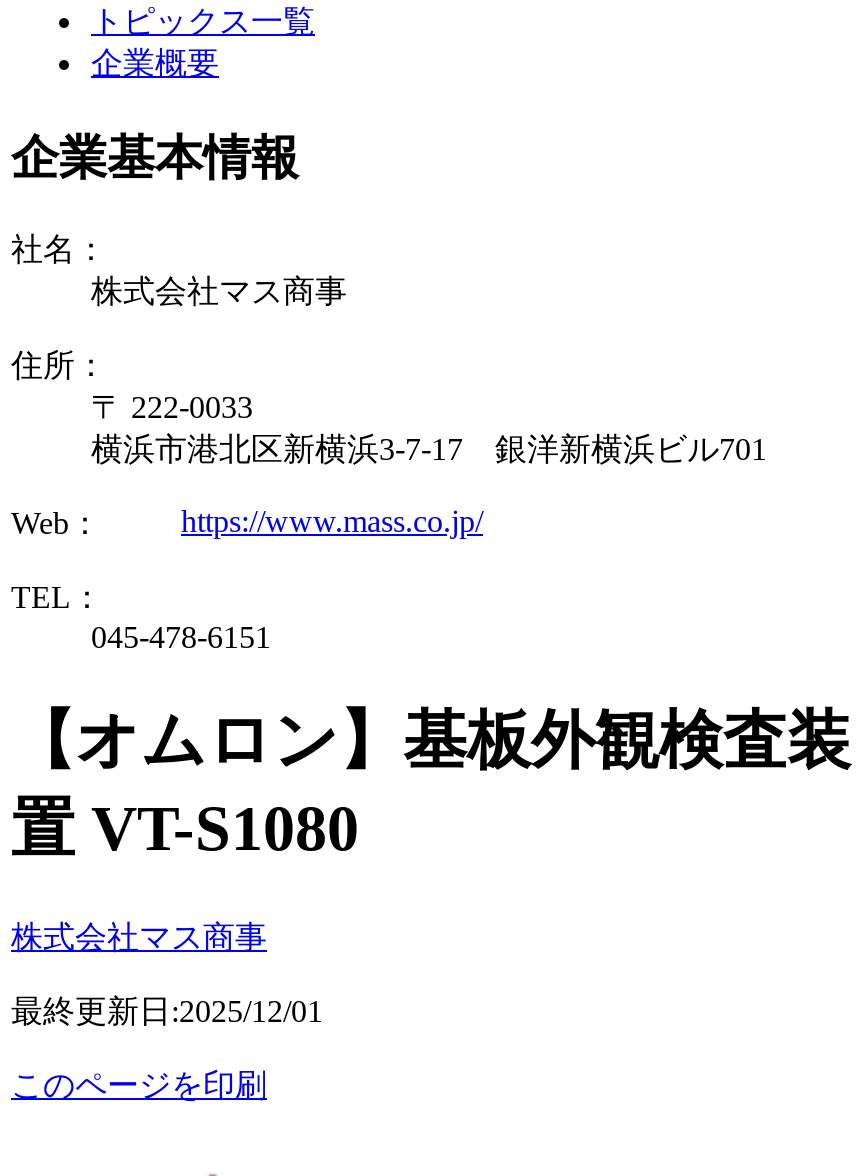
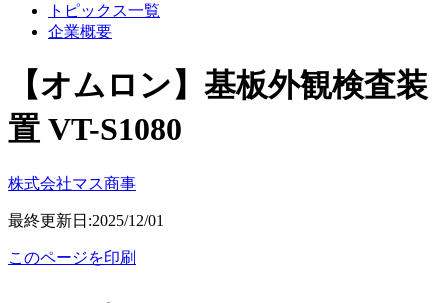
[11,132,767,654] 企業基本情報 | 社名： | 株式会社マス商事 | 住所： | 〒 222-0033 | 横浜市港北区新横浜3-7-17 銀洋新横浜ビル701 | Web： | https://www.mass.co.jp/ | TEL： | 045-478-6151 -> none

